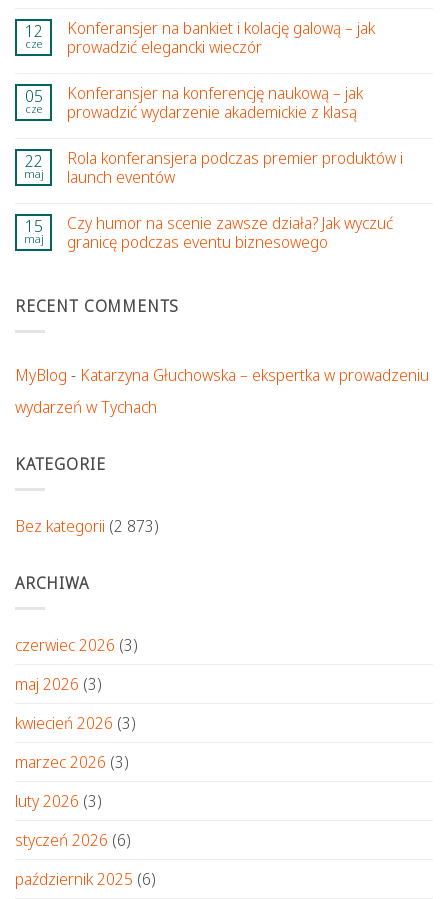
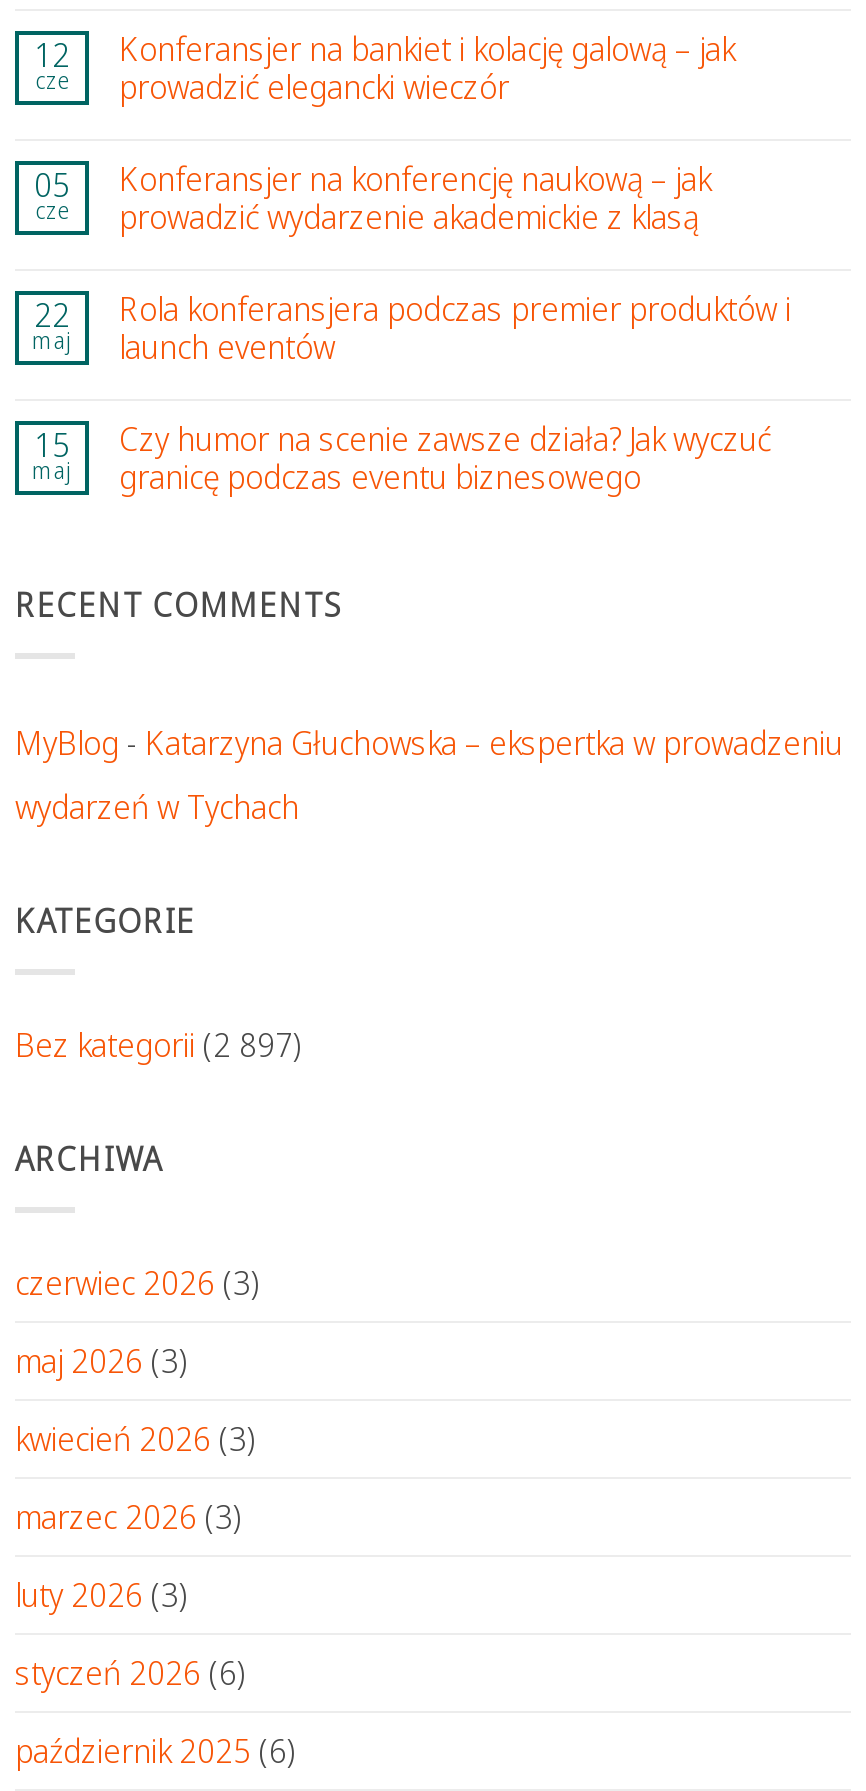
[15,515,159,537] Bez kategorii (2 873) -> [15,1024,303,1068] Bez kategorii (2 897)

